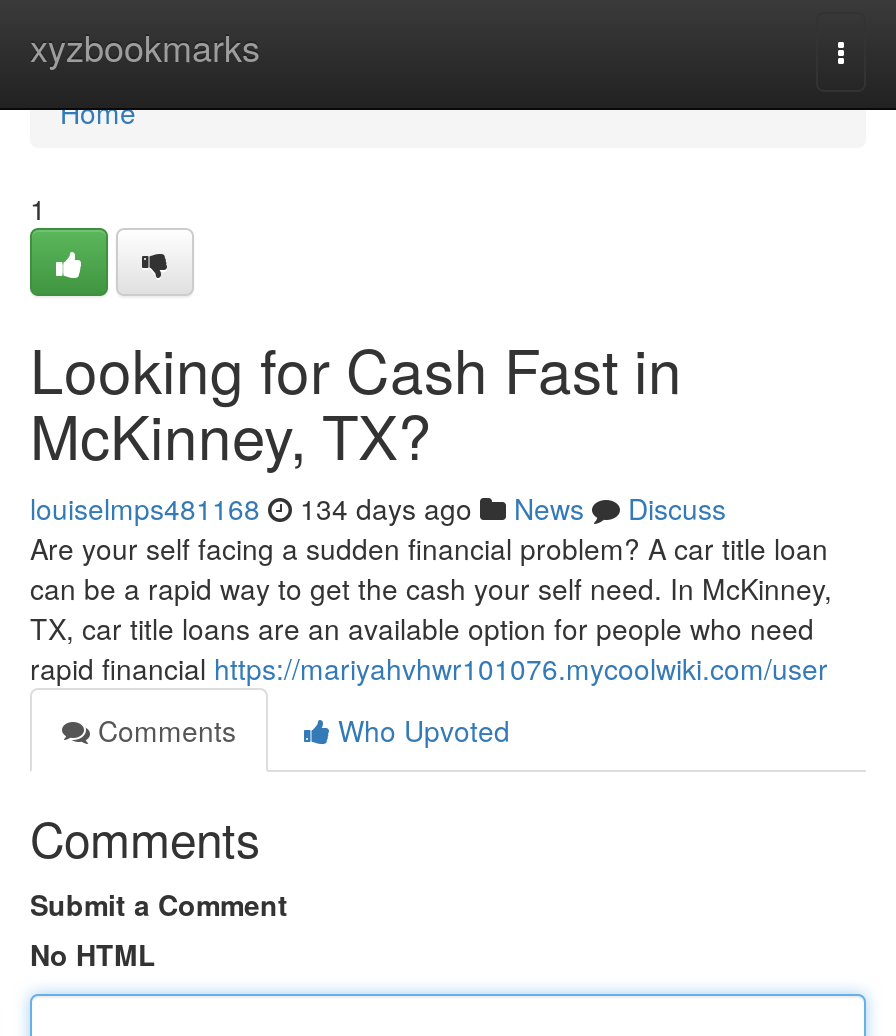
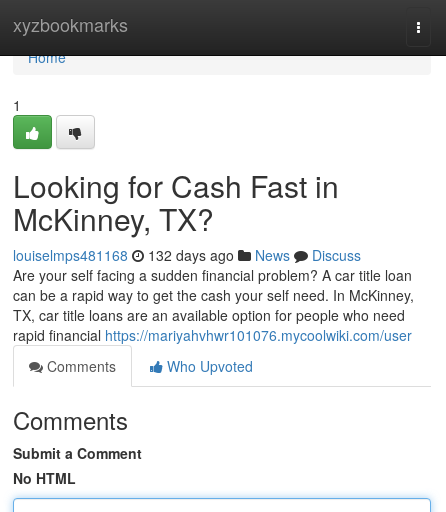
[30,488,726,528] louiselmps481168 134 days ago News Discuss -> [13,245,361,265] louiselmps481168 132 days ago News Discuss

